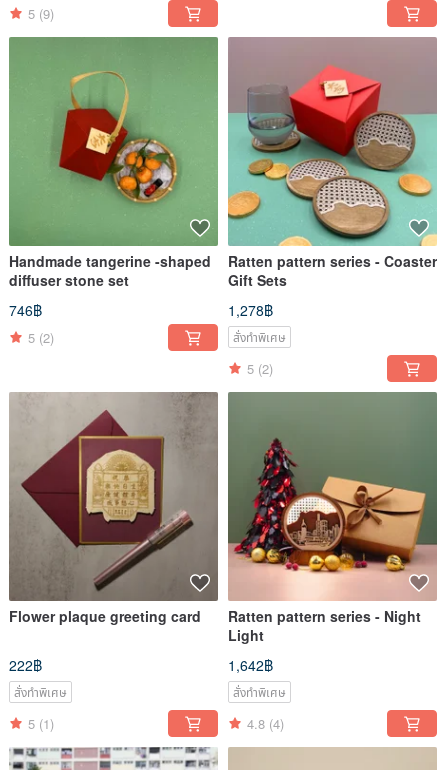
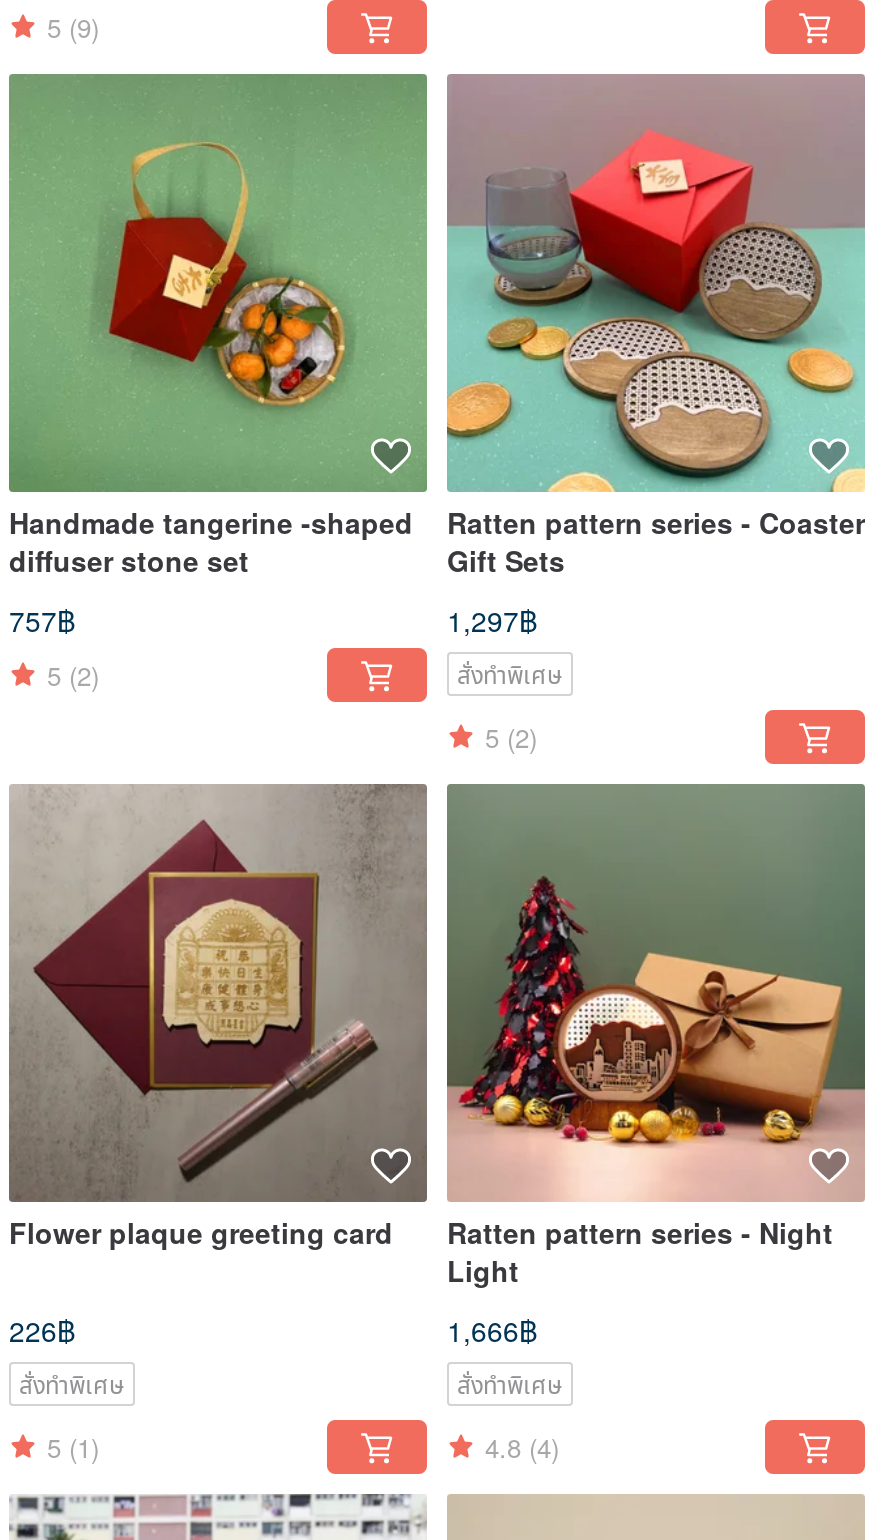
[9,300,42,320] 746฿ -> [9,600,75,640] 757฿
[228,300,273,320] 1,278฿ -> [447,600,537,640] 1,297฿
[9,655,42,675] 222฿ -> [9,1310,75,1350] 226฿
[228,655,273,675] 1,642฿ -> [447,1310,537,1350] 1,666฿

